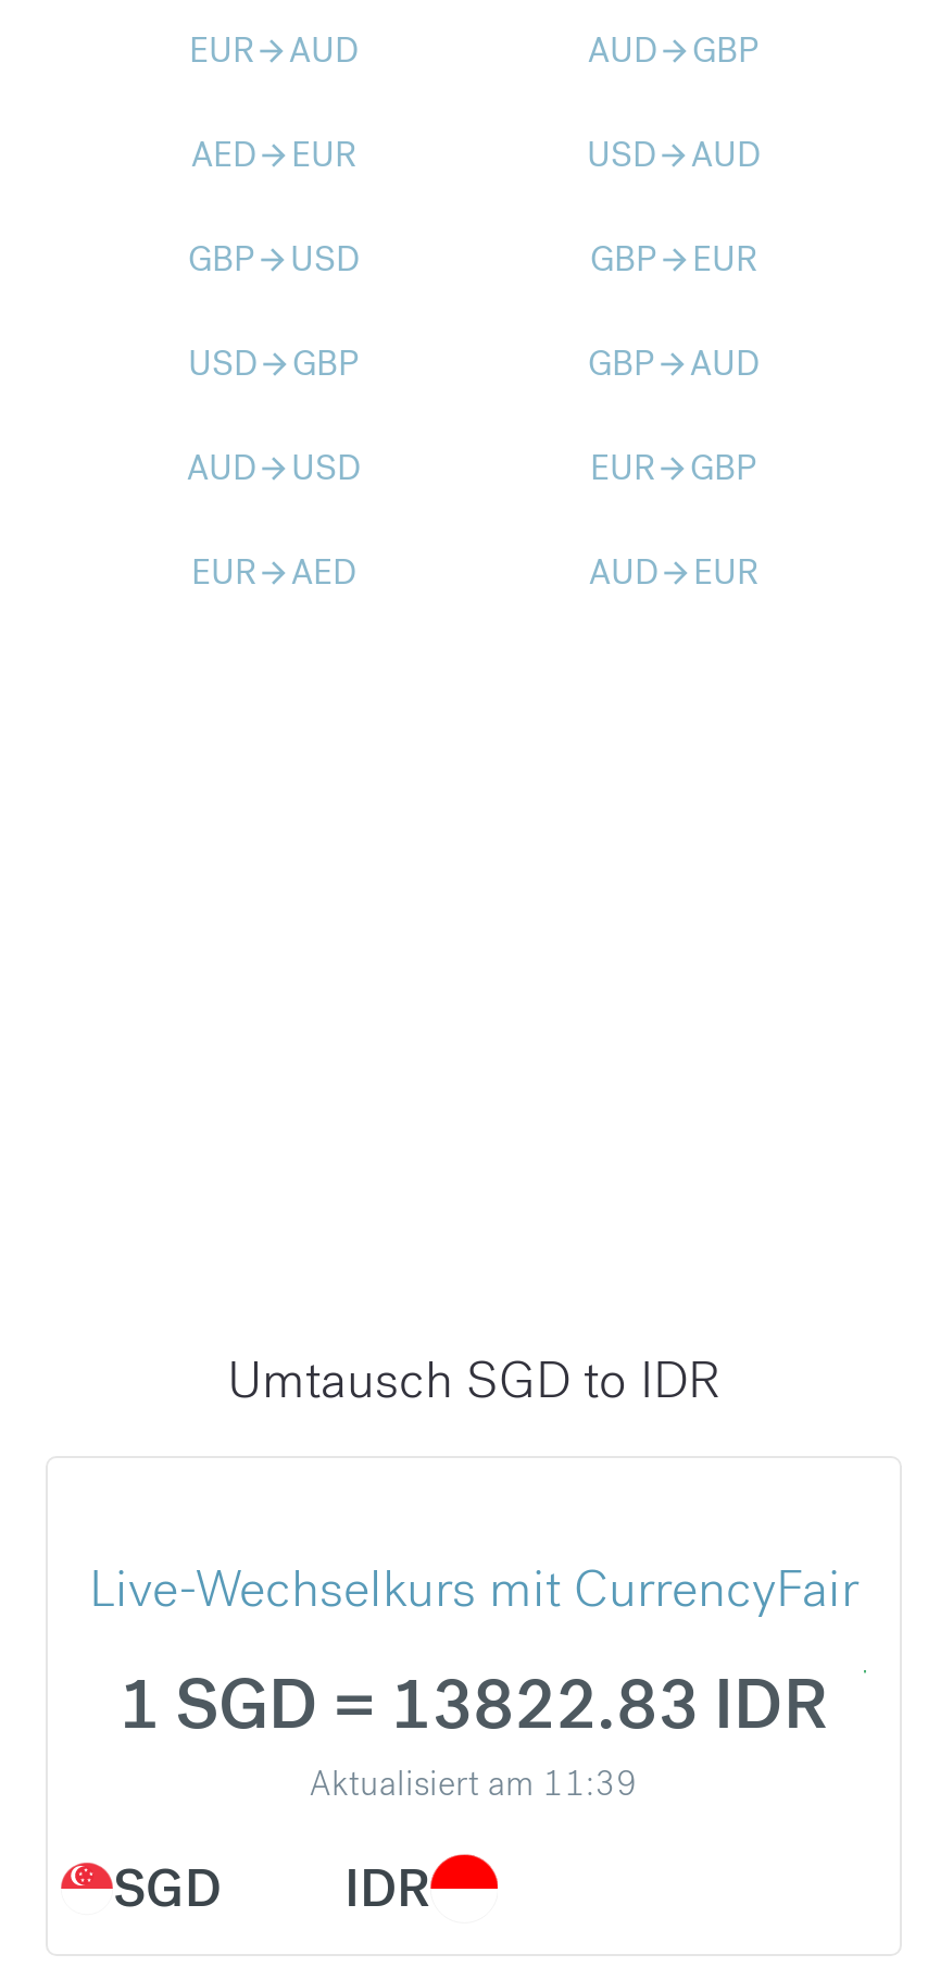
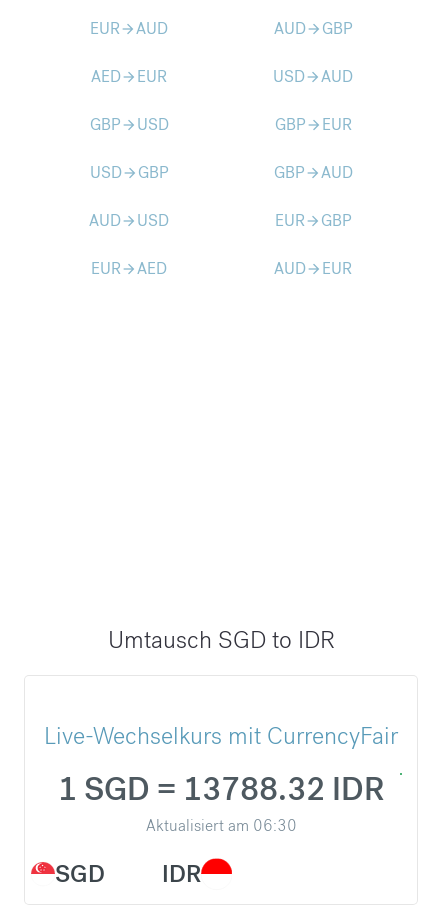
[118,1661,829,1750] 1 SGD = 13822.83 IDR -> [57,769,384,810] 1 SGD = 13788.32 IDR
[310,1761,638,1807] Aktualisiert am 11:39 -> [145,815,296,836] Aktualisiert am 06:30

